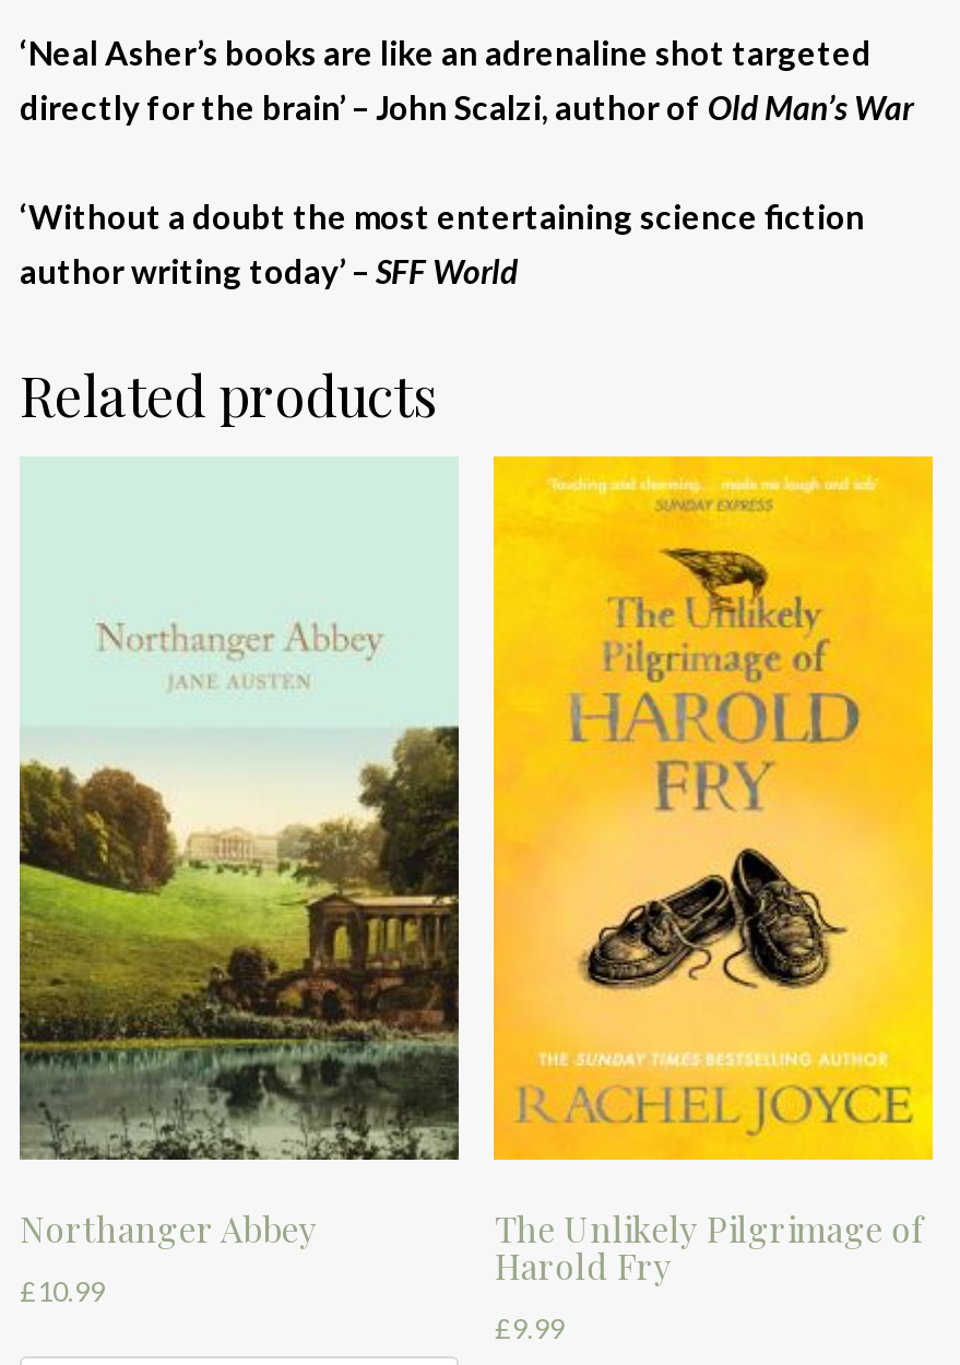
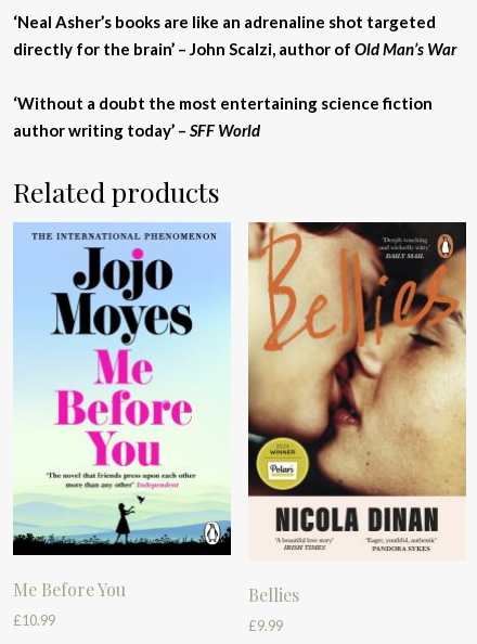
[17,461,461,1252] [image] | Northanger Abbey -> [13,223,232,601] [image] | Me Before You
[491,454,935,1289] [image] | The Unlikely Pilgrimage of | Harold Fry -> [247,221,467,606] [image] | Bellies

